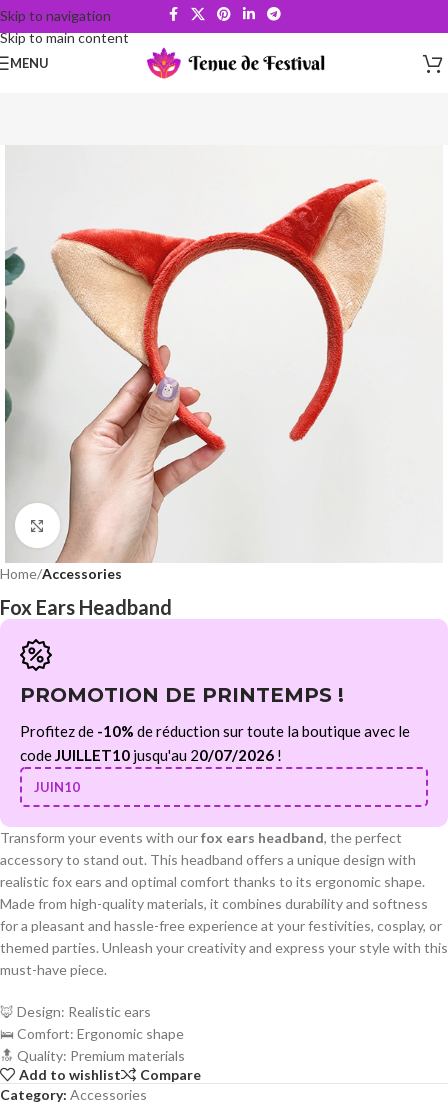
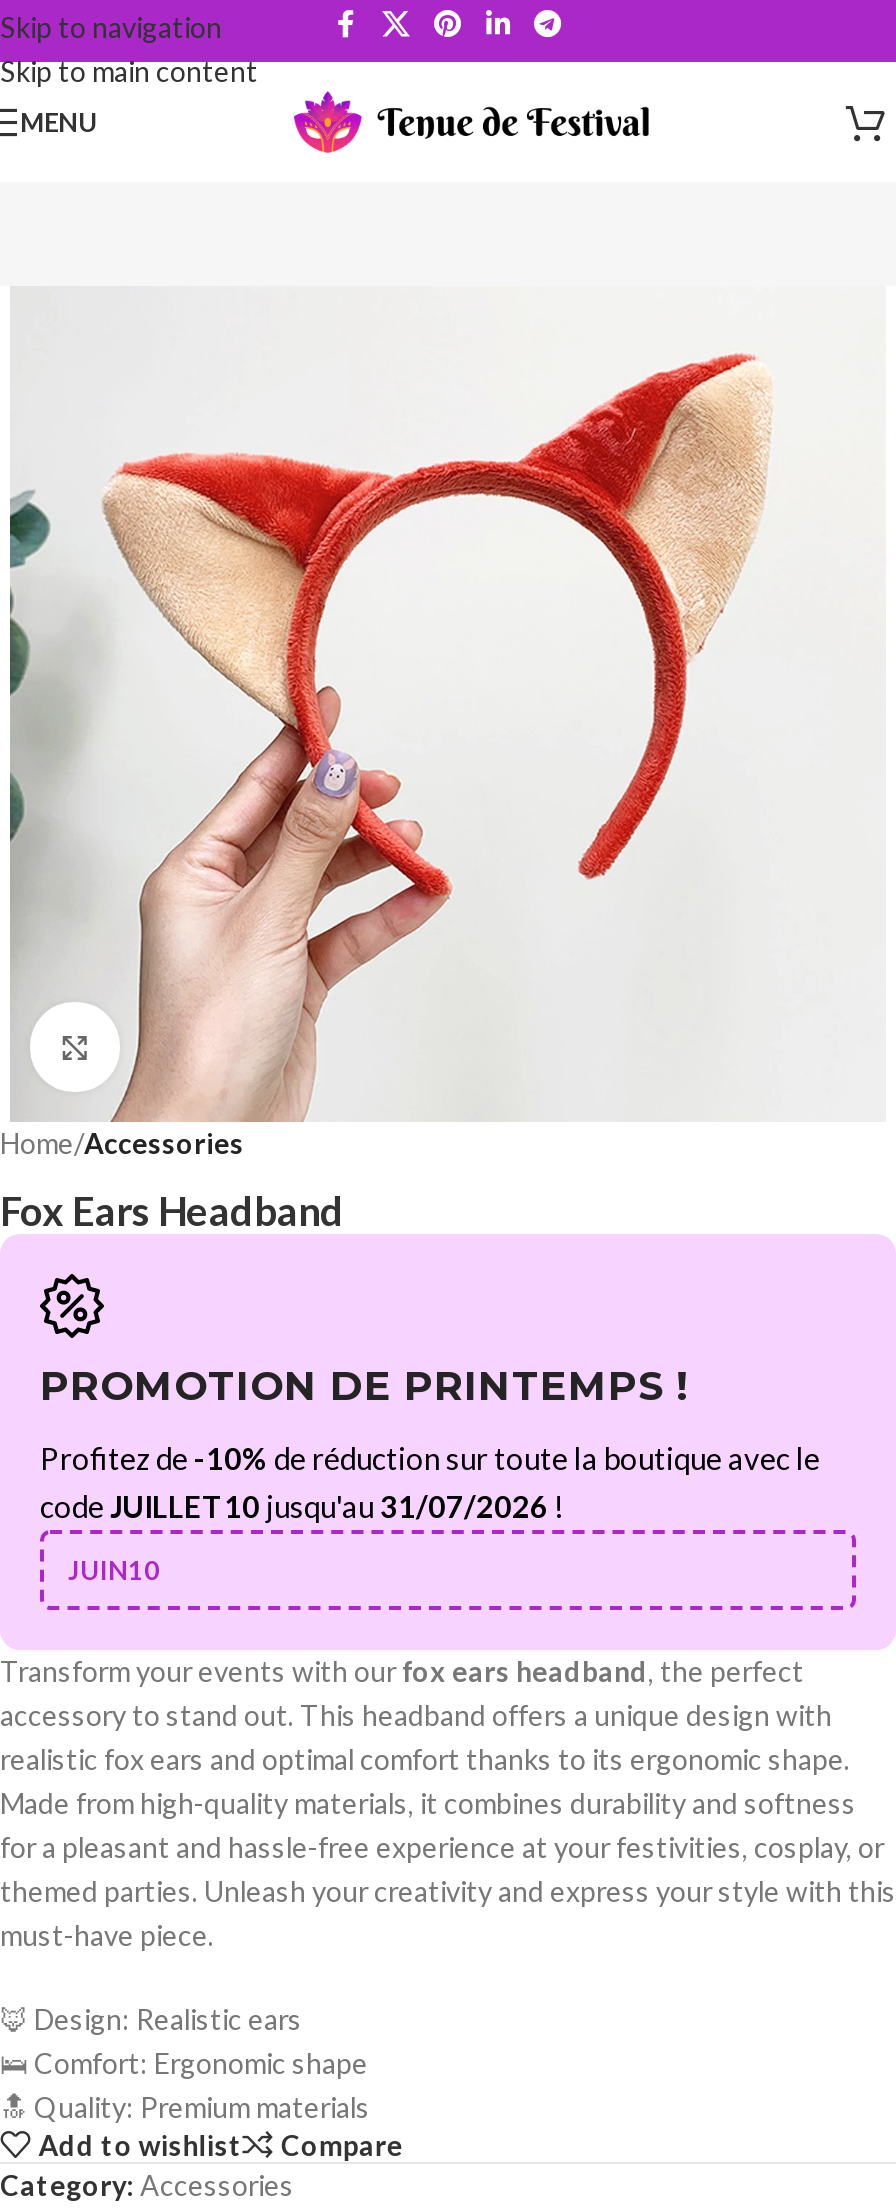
[20,746,282,764] code JUILLET10 jusqu'au 2 0/07/2026! -> [40,1488,564,1524] code JUILLET10 jusqu'au 31/07/2026!

